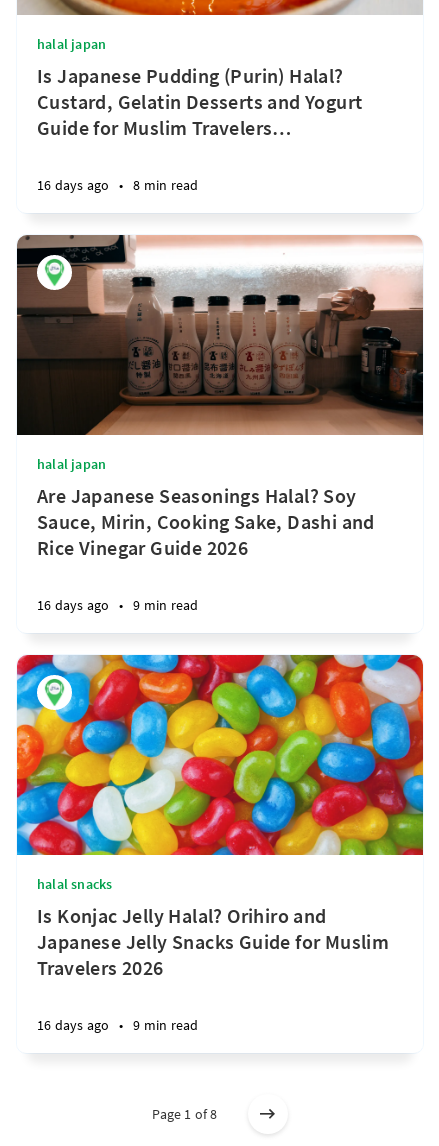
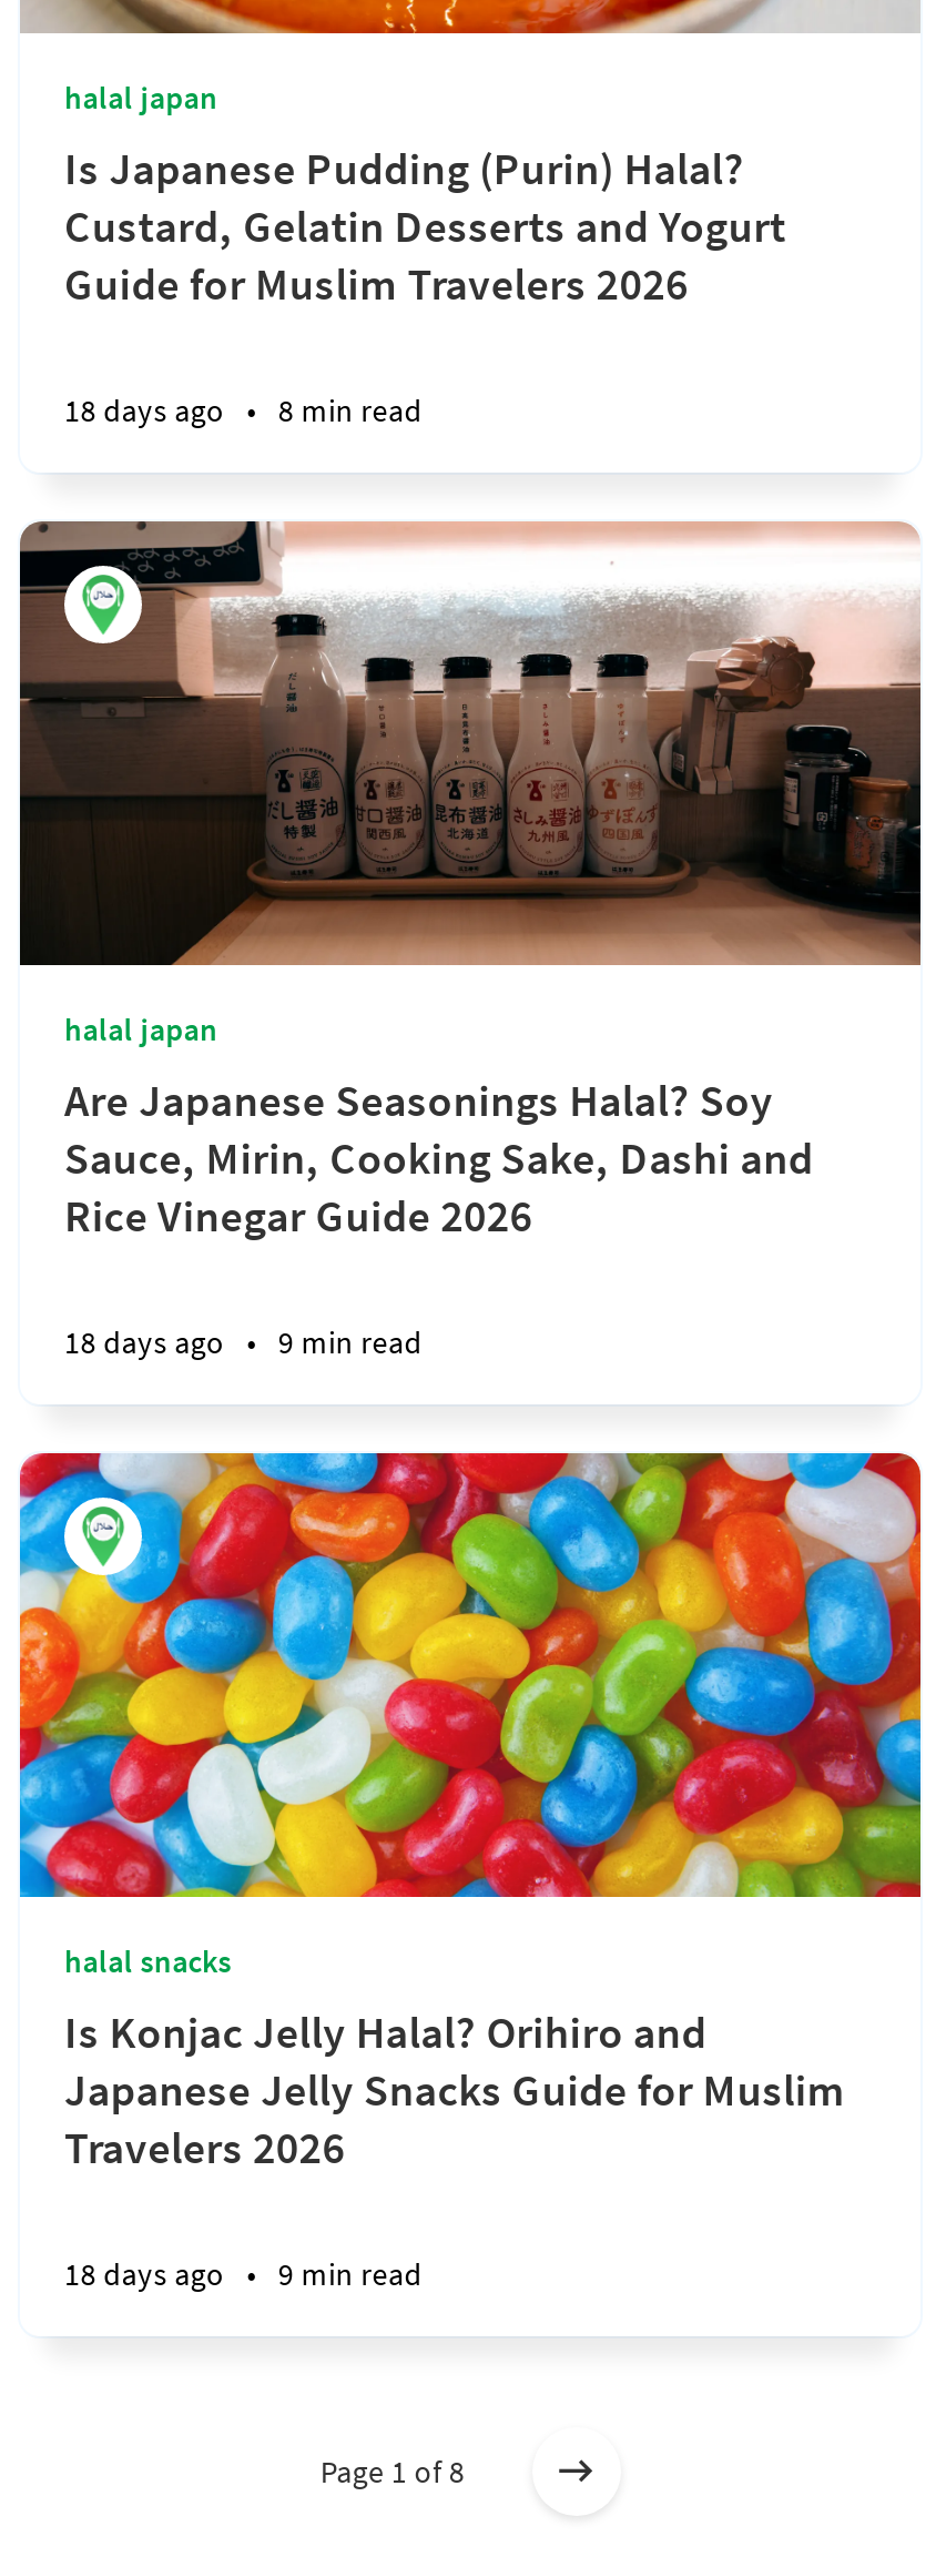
[37,115,292,140] Guide for Muslim Travelers… -> [64,254,688,310] Guide for Muslim Travelers 2026
[37,176,198,194] 16 days ago • 8 min read -> [64,390,422,430] 18 days ago • 8 min read
[37,596,198,614] 16 days ago • 9 min read -> [64,1322,422,1362] 18 days ago • 9 min read
[37,1016,198,1034] 16 days ago • 9 min read -> [64,2253,422,2293] 18 days ago • 9 min read

